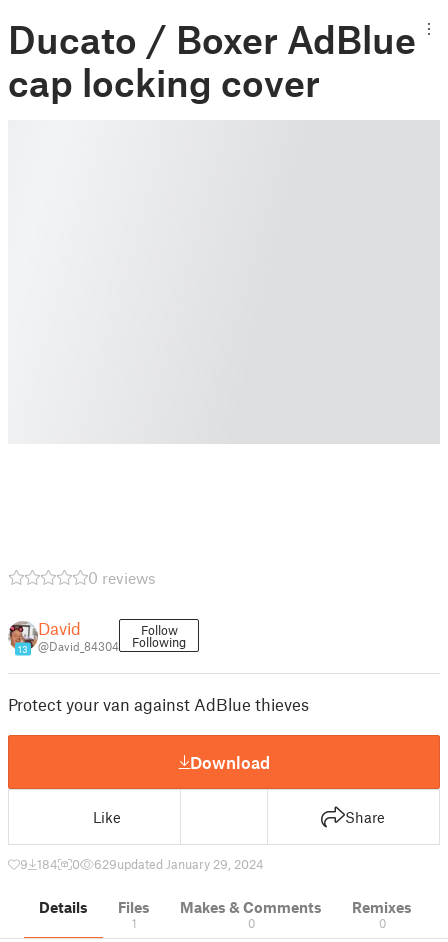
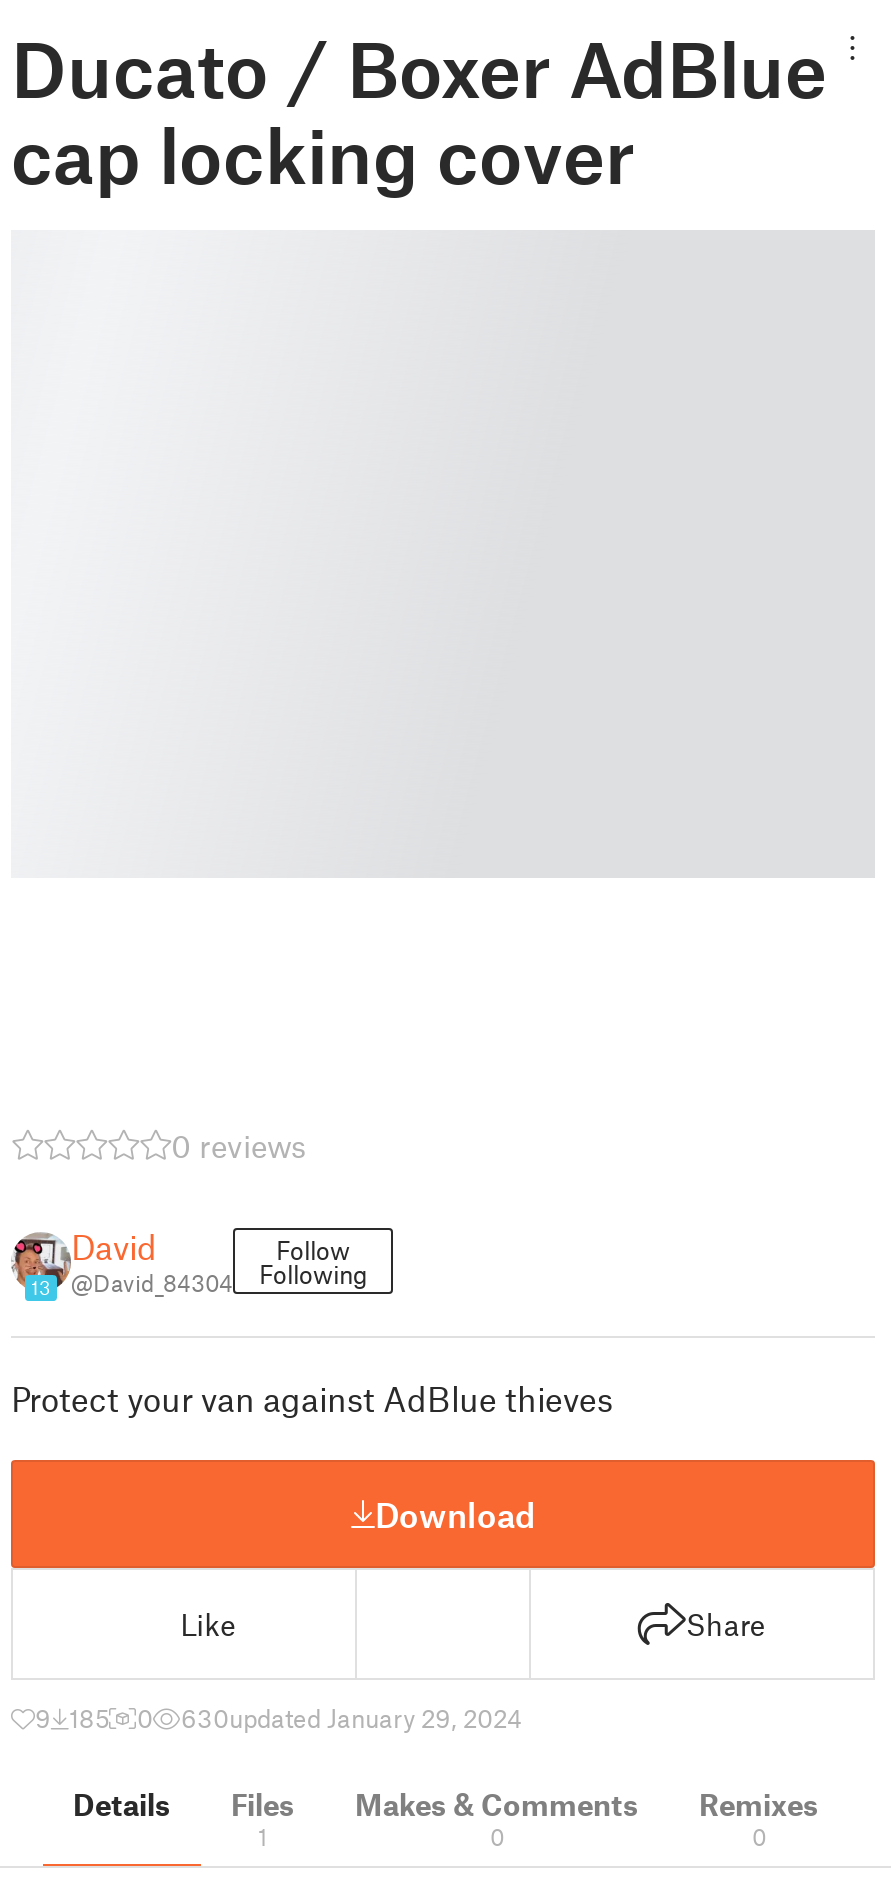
[20,856,58,872] 9 184 -> [35,1702,109,1734] 9 185
[94,856,264,872] 629updated January 29, 2024 -> [181,1702,523,1734] 630updated January 29, 2024

